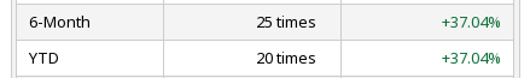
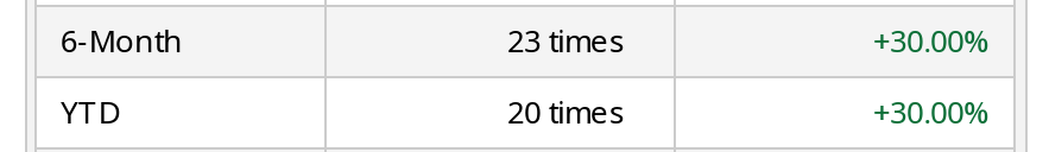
[256,11,316,32] 25 times -> [508,19,626,61] 23 times
[442,11,501,32] +37.04% -> [873,19,990,61] +30.00%
[442,47,501,68] +37.04% -> [873,90,990,133] +30.00%

